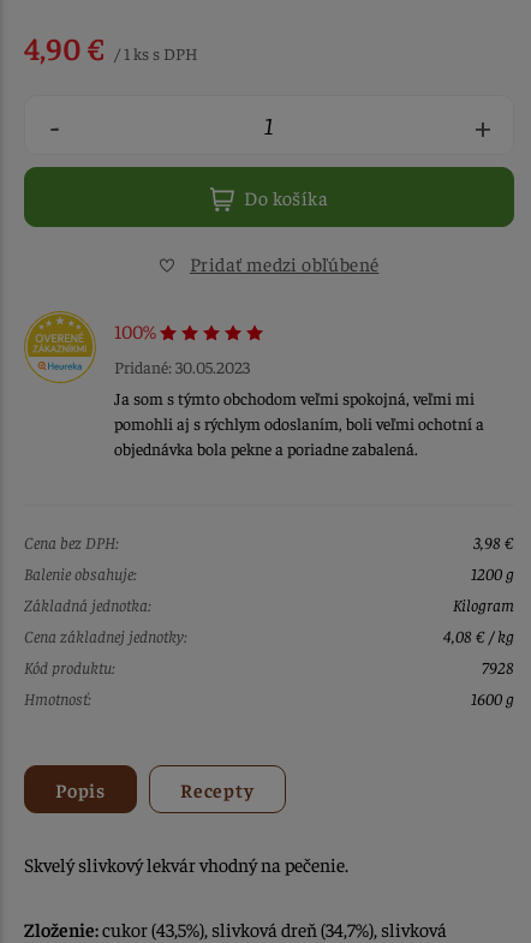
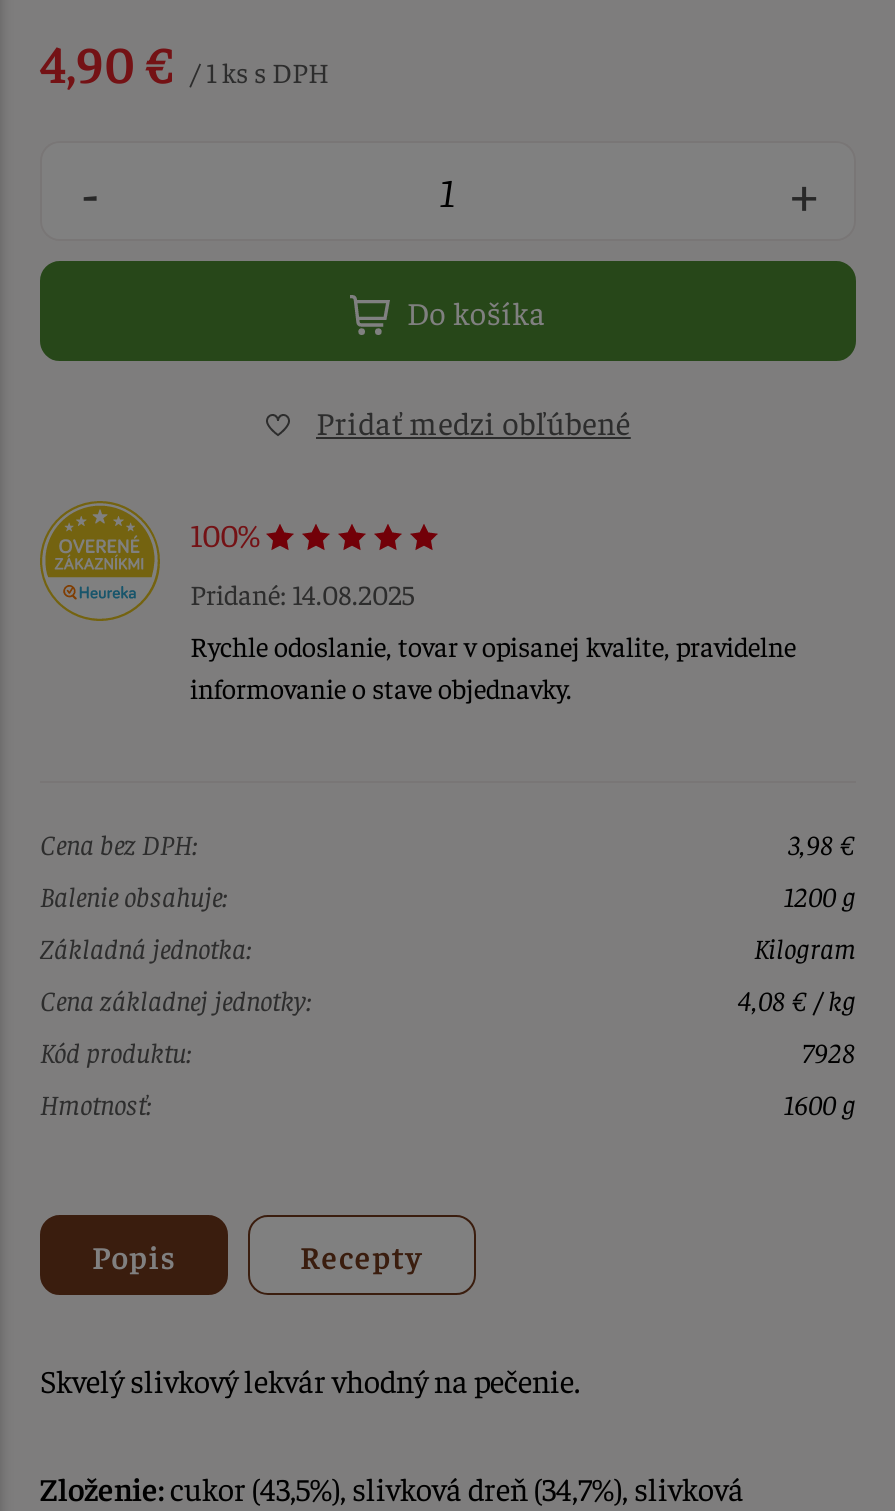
[114,355,484,458] Pridané: 30.05.2023 | Ja som s týmto obchodom veľmi spokojná, veľmi mi | pomohli aj s rýchlym odoslaním, boli veľmi ochotní a | objednávka bola pekne a poriadne zabalená. -> [190,574,796,704] Pridané: 14.08.2025 | Rychle odoslanie, tovar v opisanej kvalite, pravidelne | informovanie o stave objednavky.

